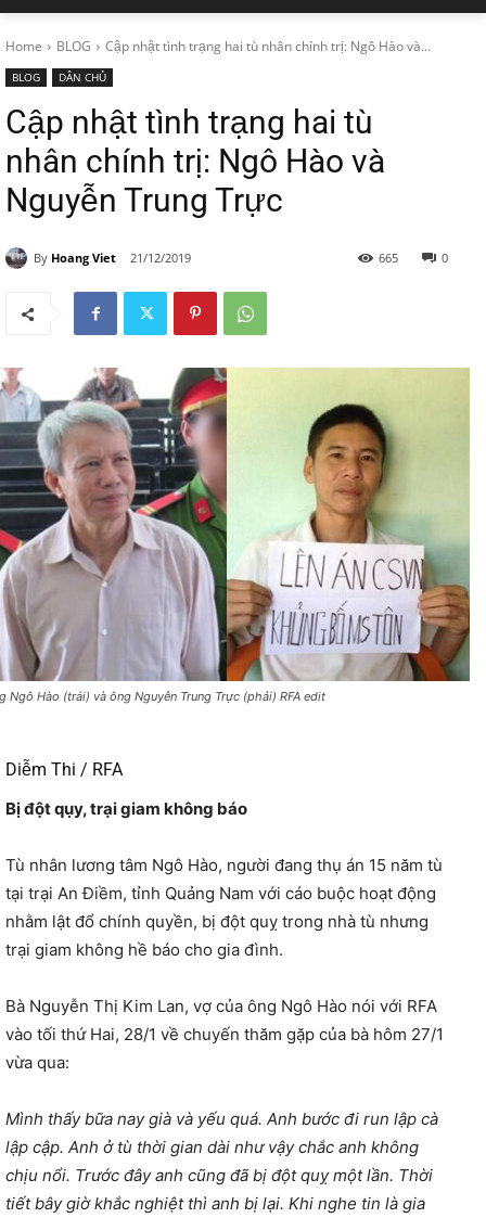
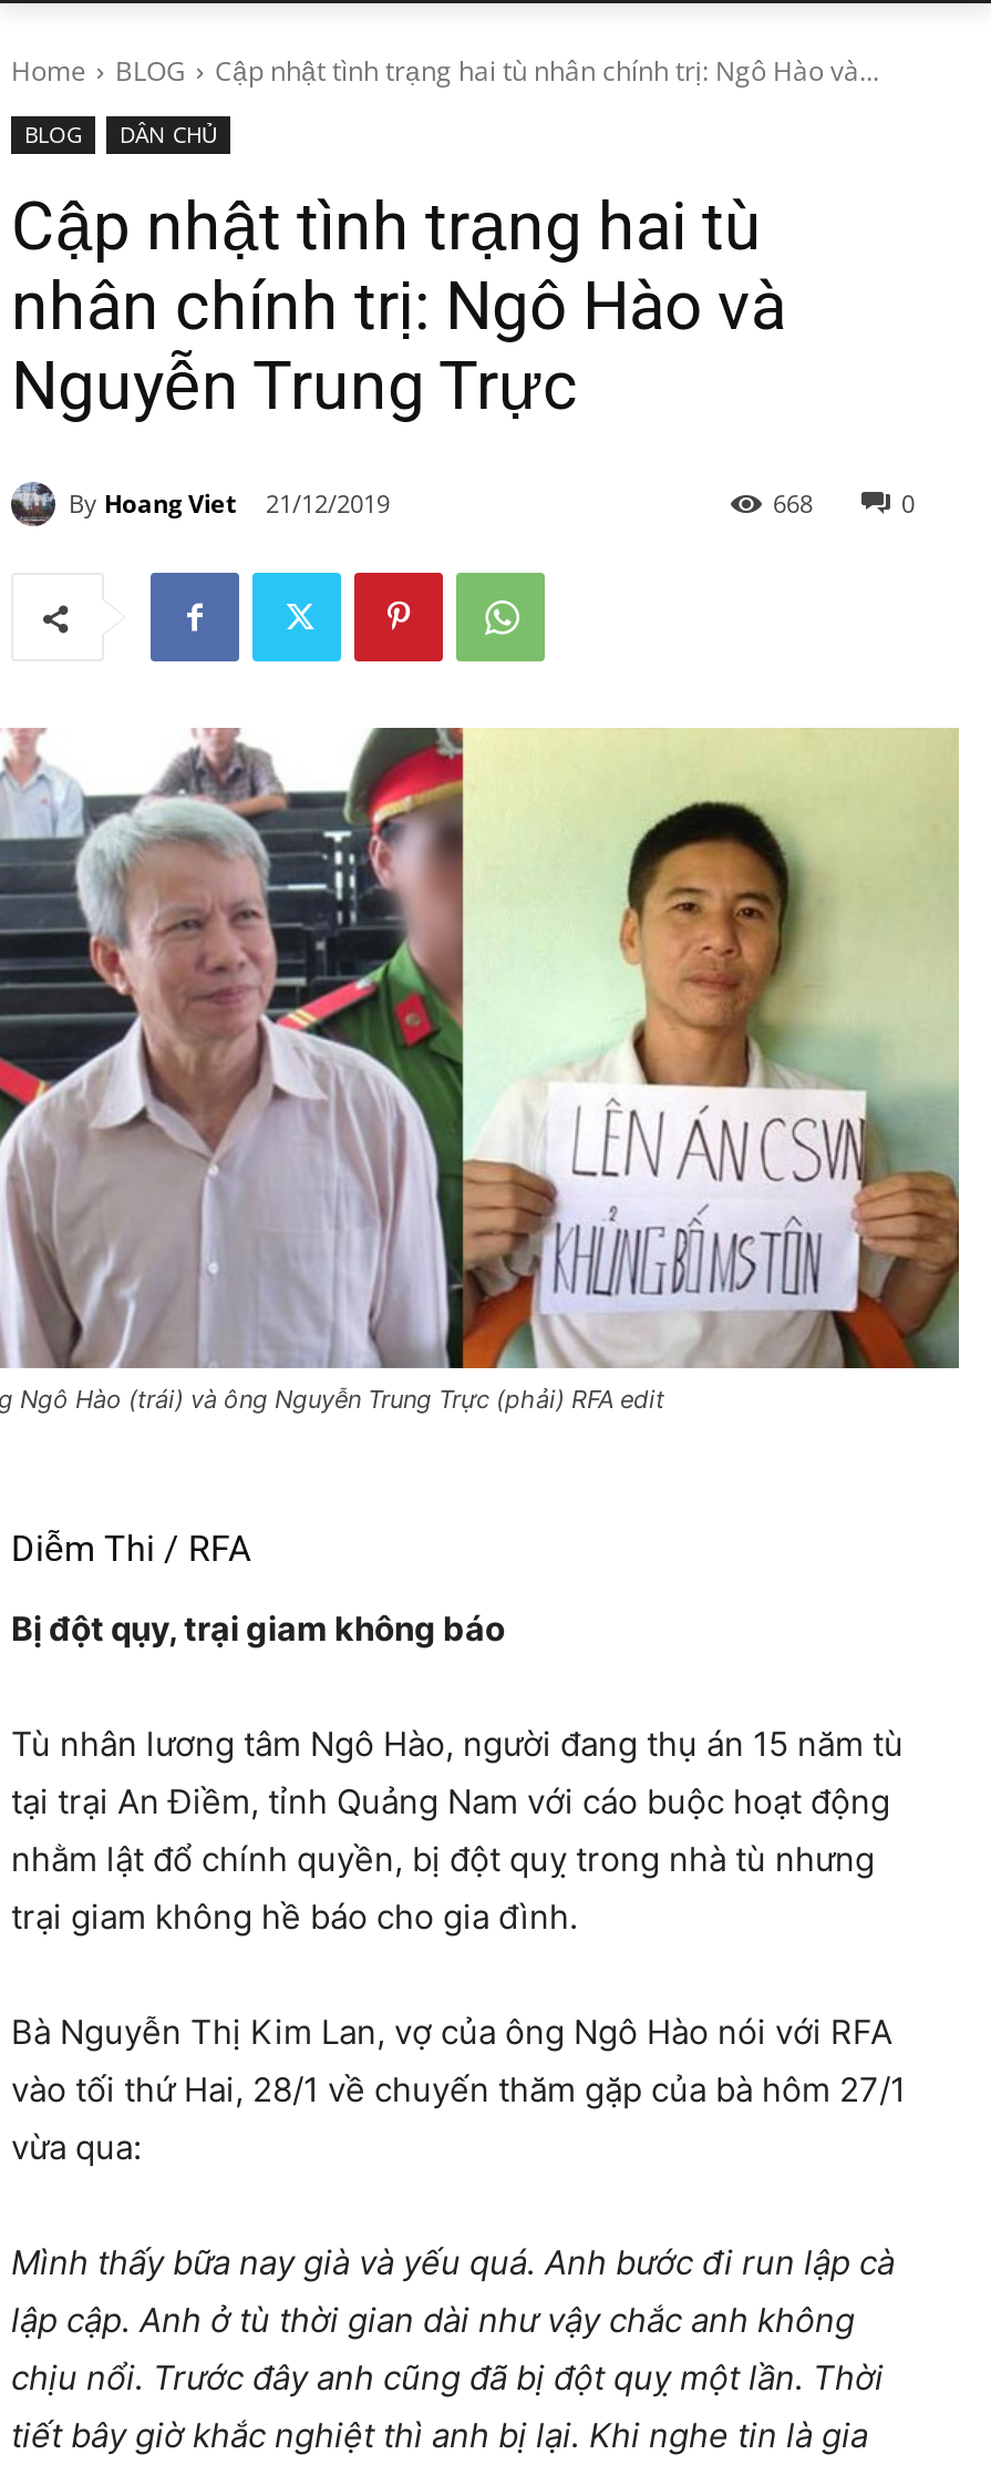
[379,250,398,266] 665 -> [773,487,813,520] 668

